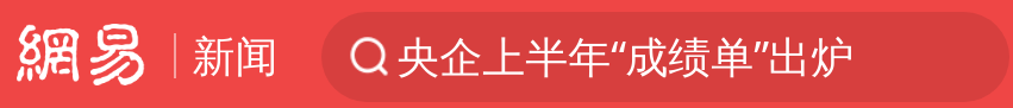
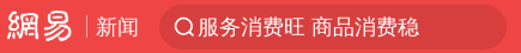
[397,27,854,84] 央企上半年“成绩单”出炉 -> [198,12,420,40] 服务消费旺 商品消费稳

